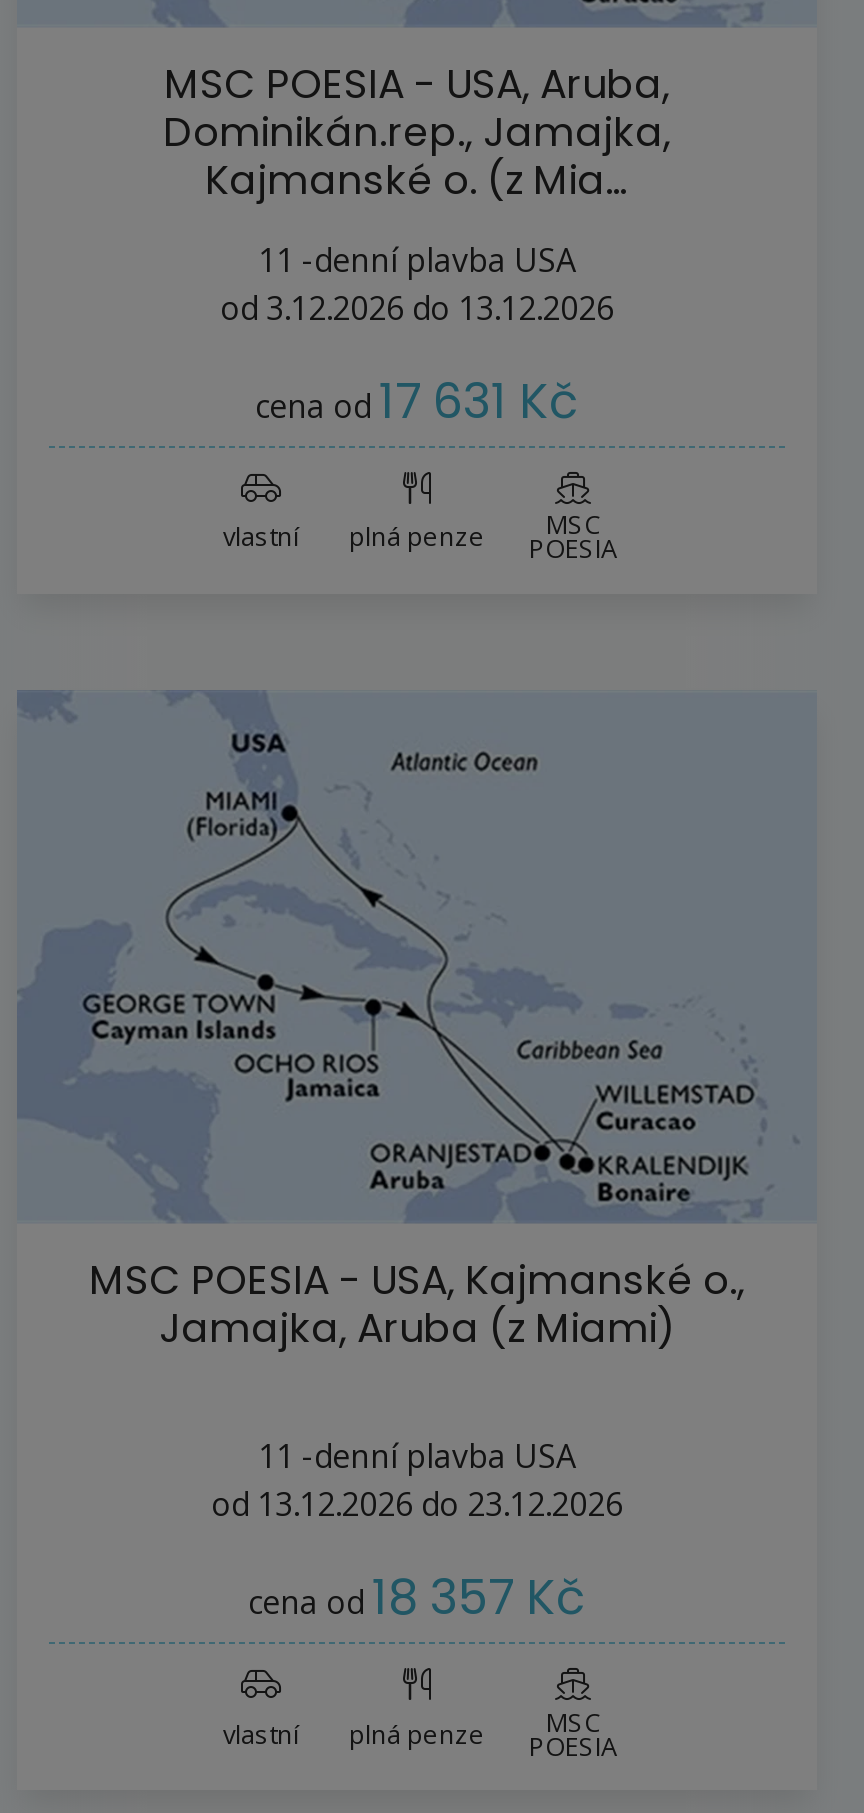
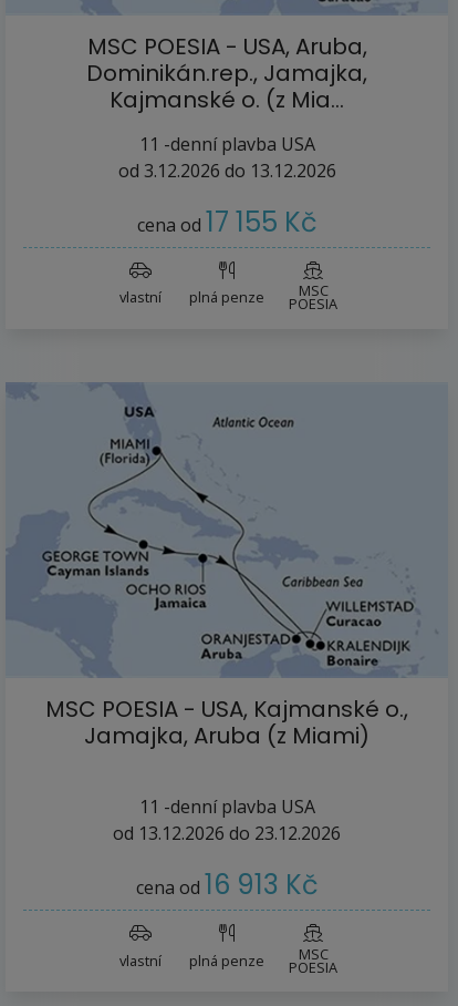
[255,367,579,433] cena od 17 631 Kč -> [137,204,317,240] cena od 17 155 Kč
[248,1563,586,1629] cena od 18 357 Kč -> [136,866,318,903] cena od 16 913 Kč

